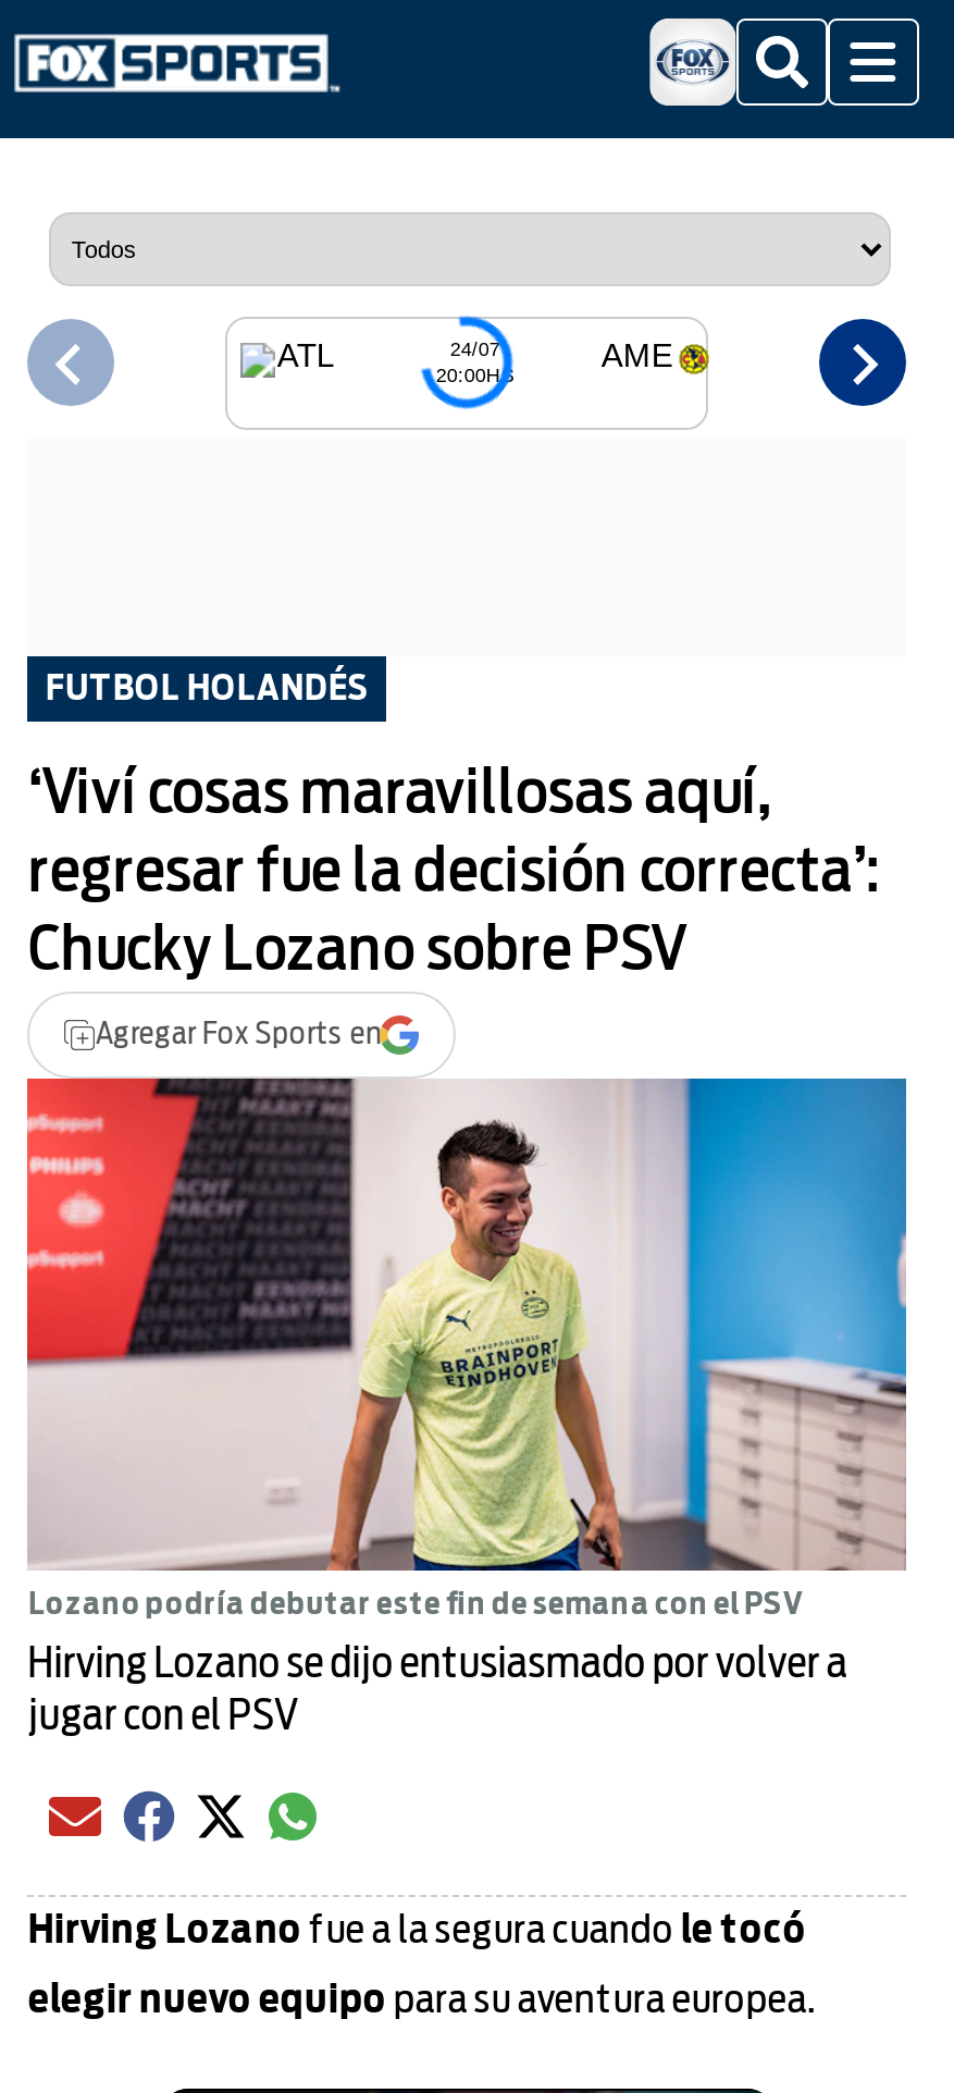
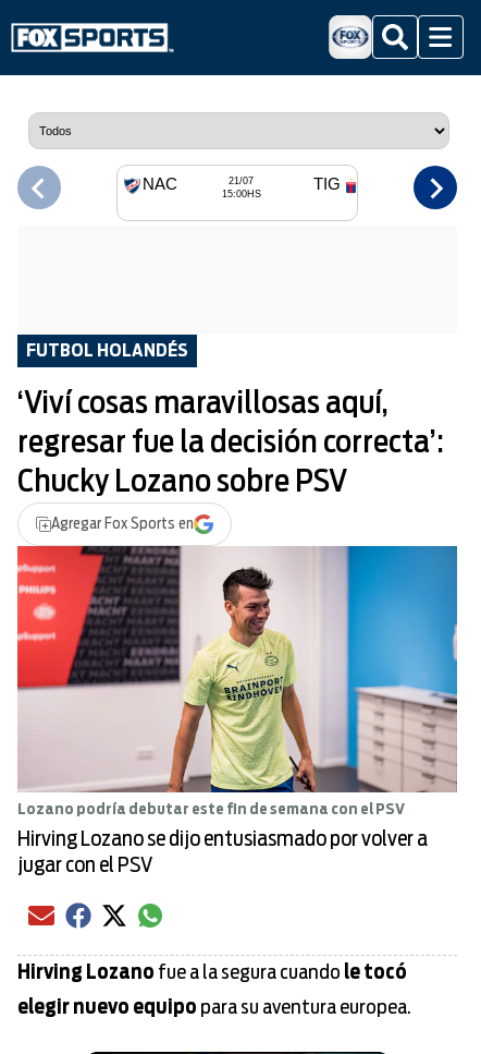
[277,336,514,385] ATL | 24/07 | 20:00HS -> [142,174,261,199] NAC | 21/07 | 15:00HS
[601,336,673,373] AME -> [313,174,341,193] TIG

